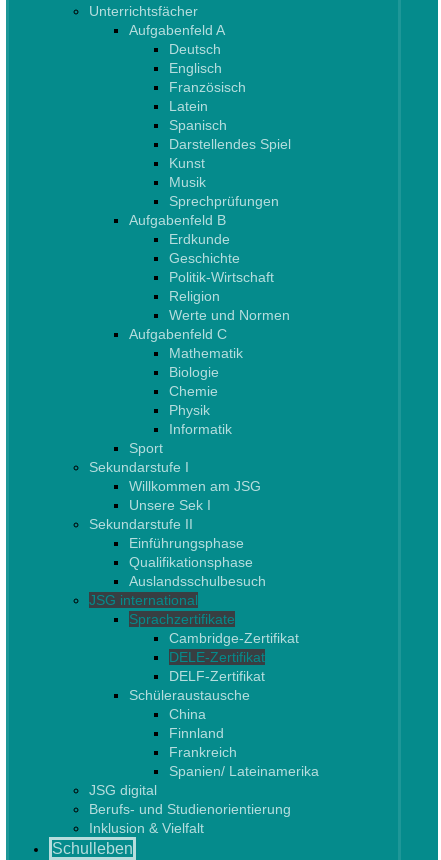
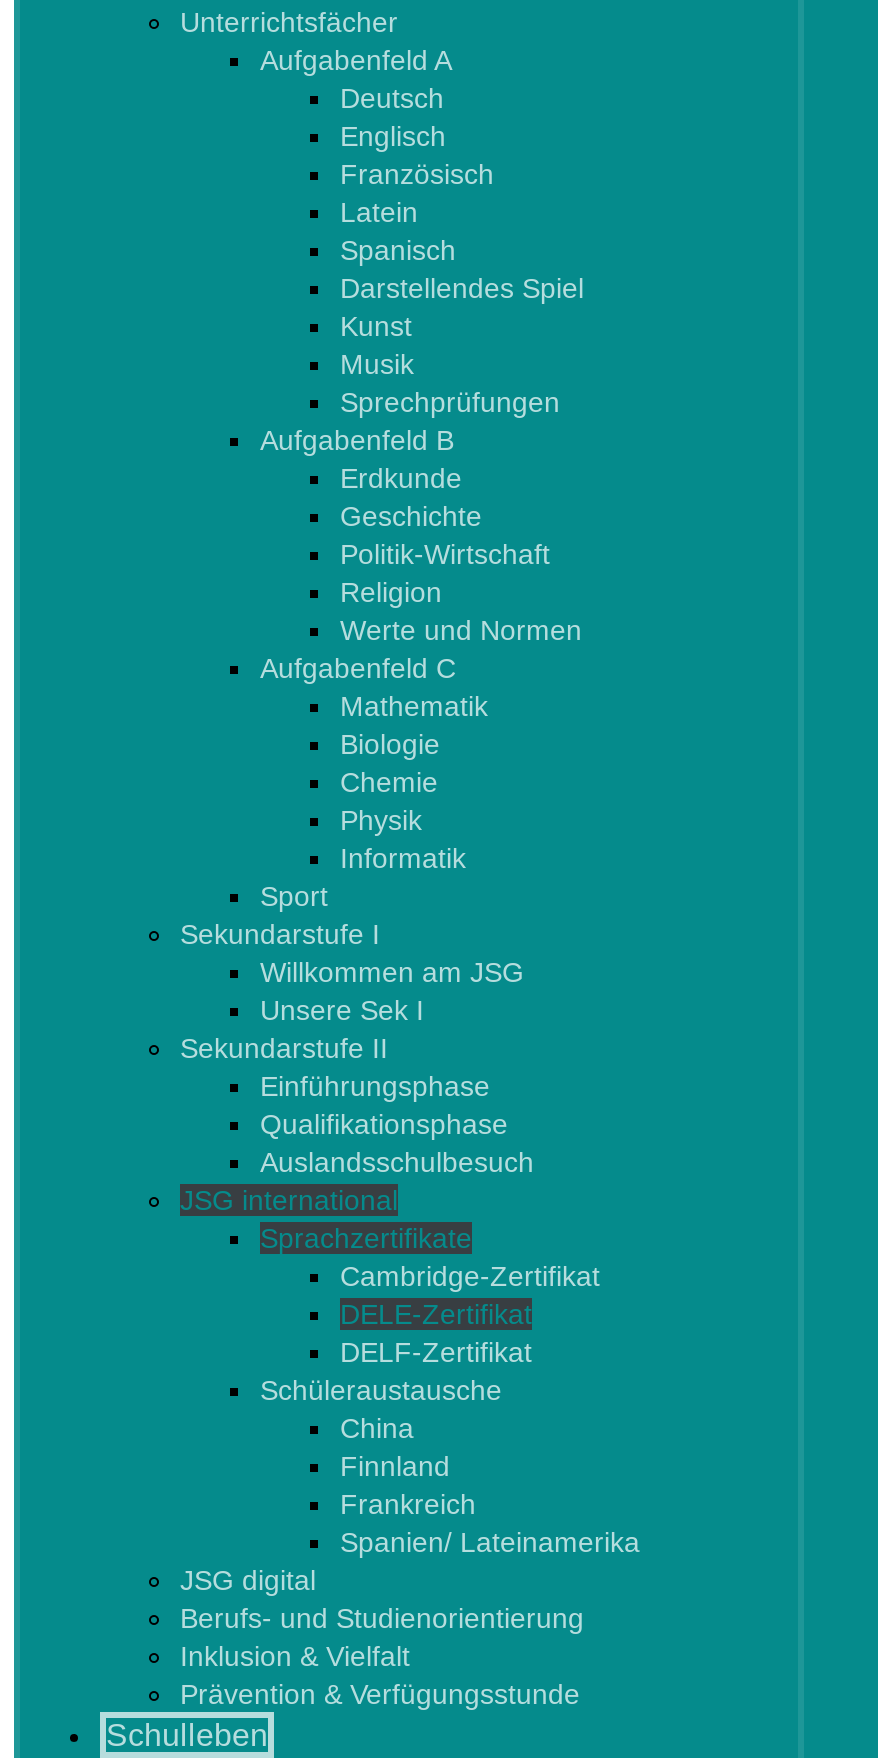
none -> [180,1678,580,1710] Prävention & Verfügungsstunde

